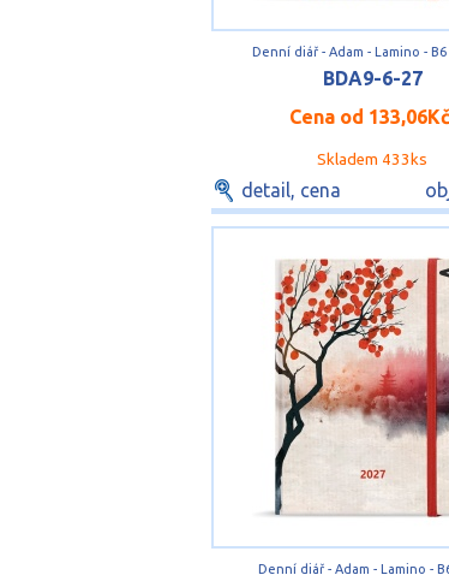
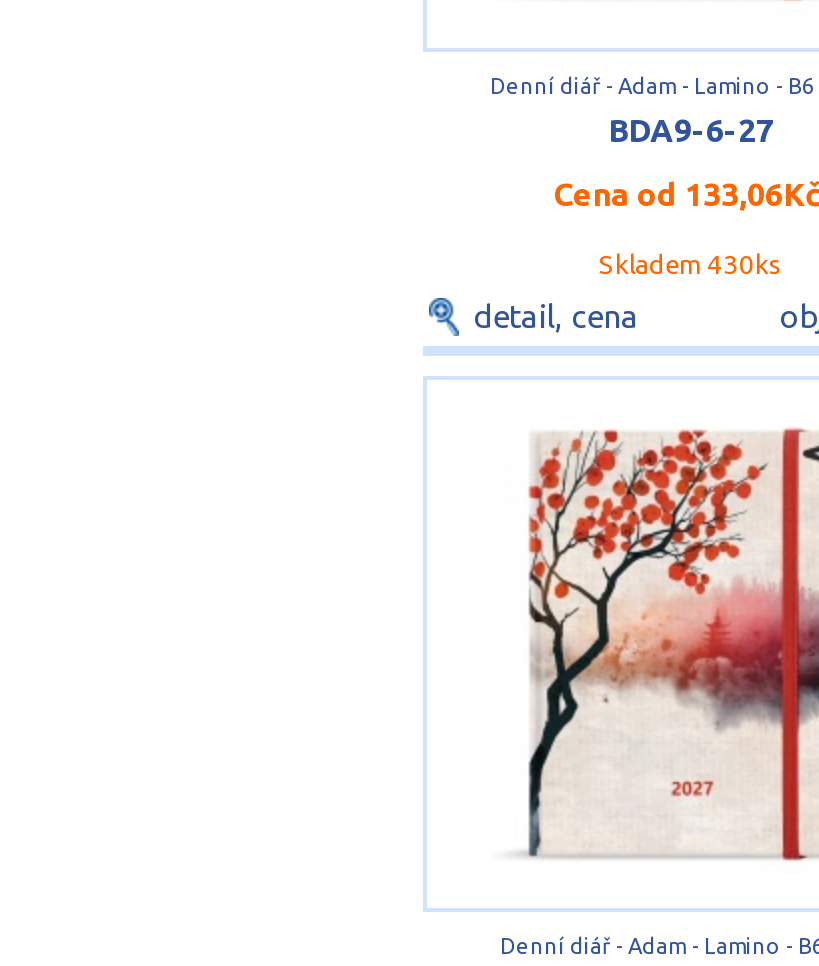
[317,150,427,168] Skladem 433ks -> [599,250,783,280] Skladem 430ks

